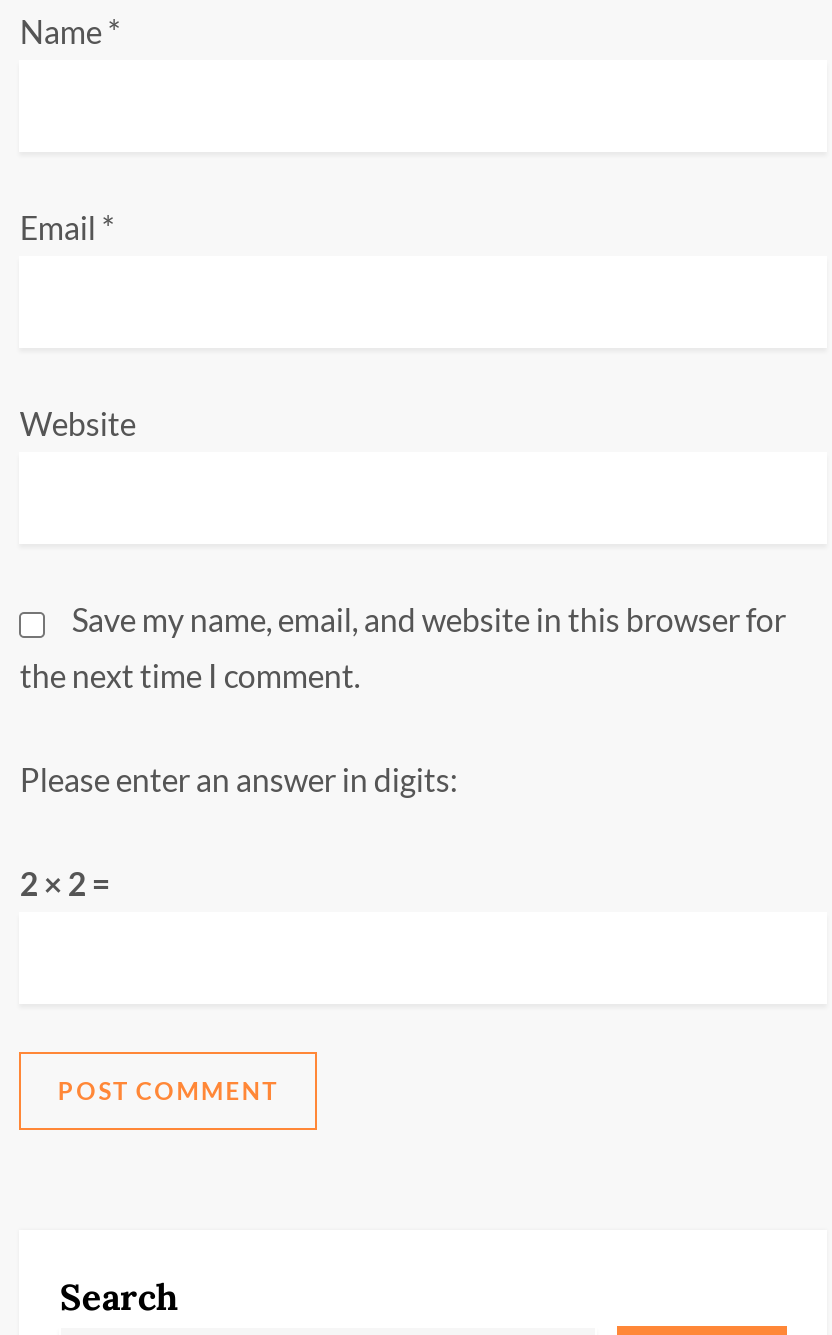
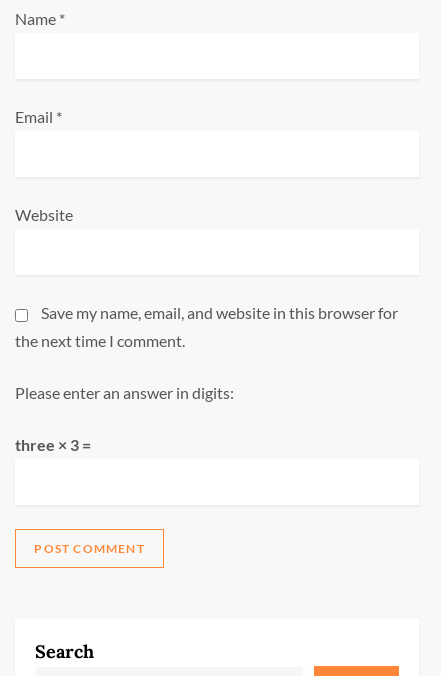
[20,865,110,903] 2 × 2 = -> [15,435,91,454] three × 3 =

